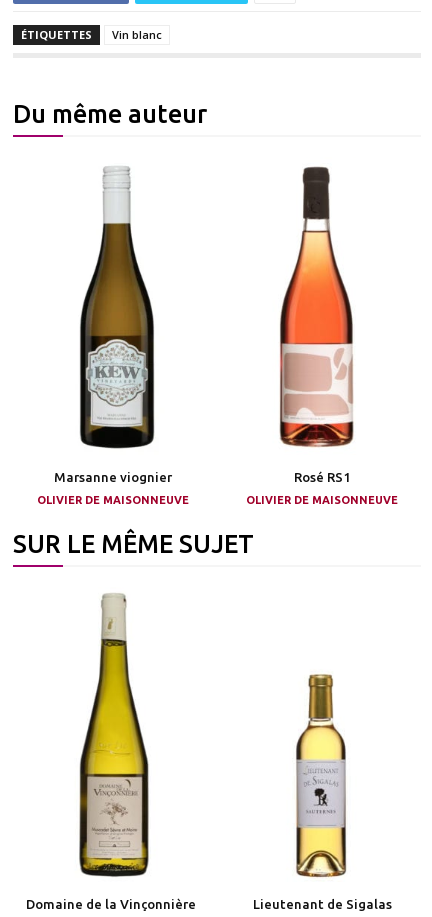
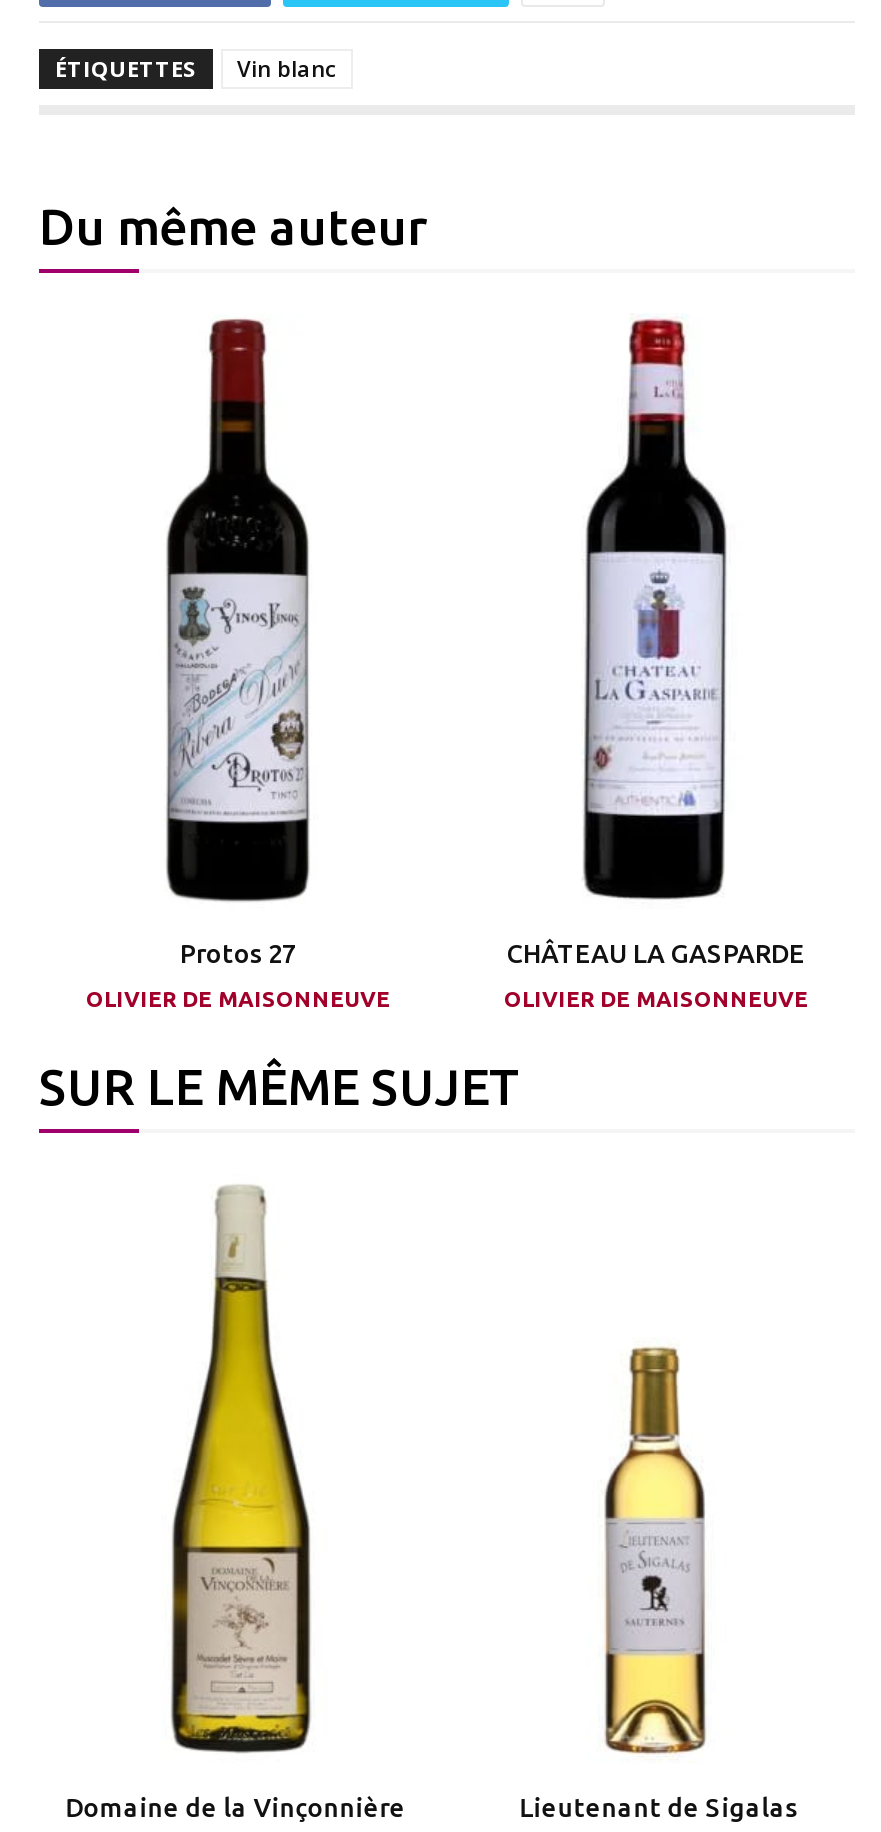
[53,160,171,484] [image] | Marsanne viognier -> [165,317,321,967] [image] | Protos 27
[279,160,357,484] [image] | Rosé RS1 -> [507,317,805,967] [image] | CHÂTEAU LA GASPARDE

